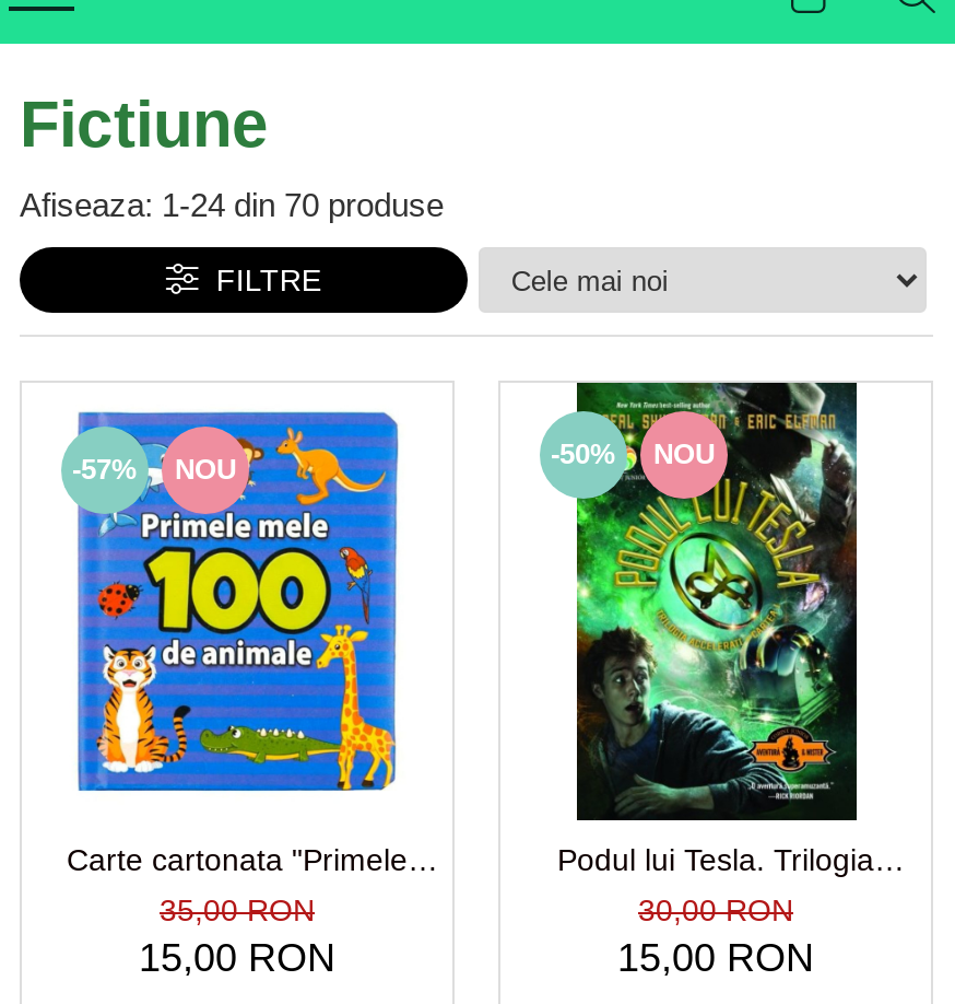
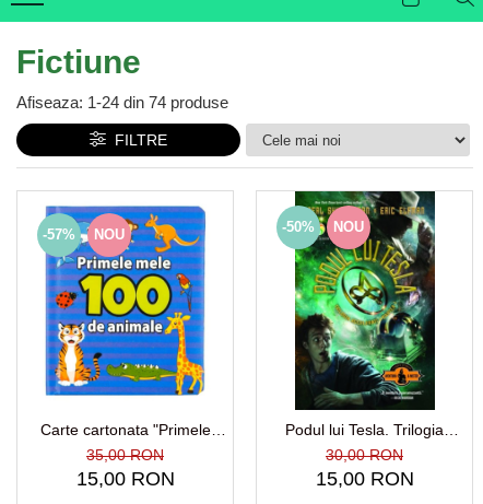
[20,186,444,223] Afiseaza: 1-24 din 70 produse -> [16,93,228,112] Afiseaza: 1-24 din 74 produse

